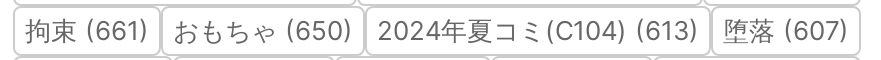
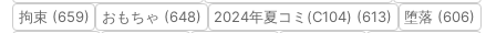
[25,14,149,46] 拘束 (661) -> [18,8,89,26] 拘束 (659)
[173,14,353,46] おもちゃ (650) -> [102,8,201,26] おもちゃ (648)
[723,14,849,46] 堕落 (607) -> [405,8,475,26] 堕落 (606)

